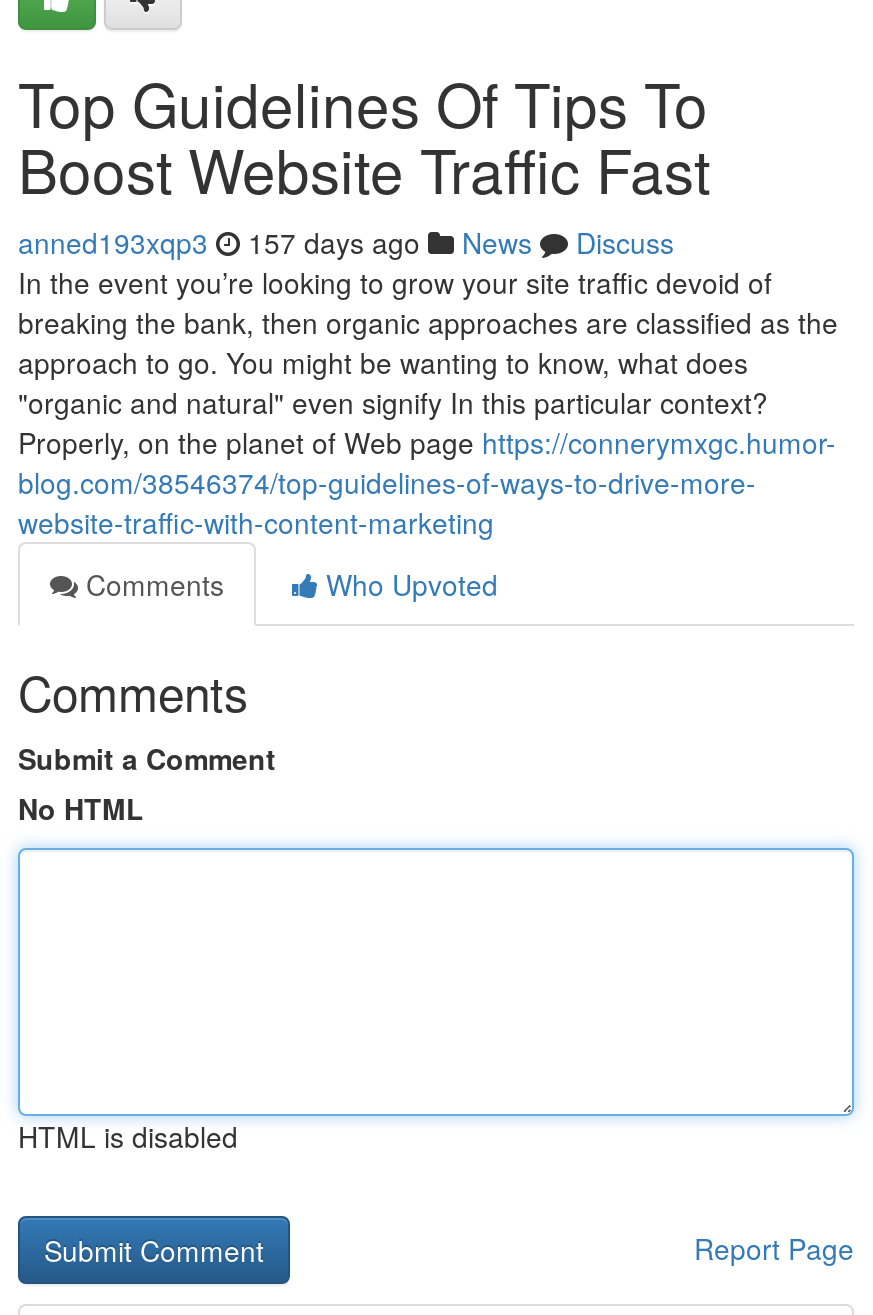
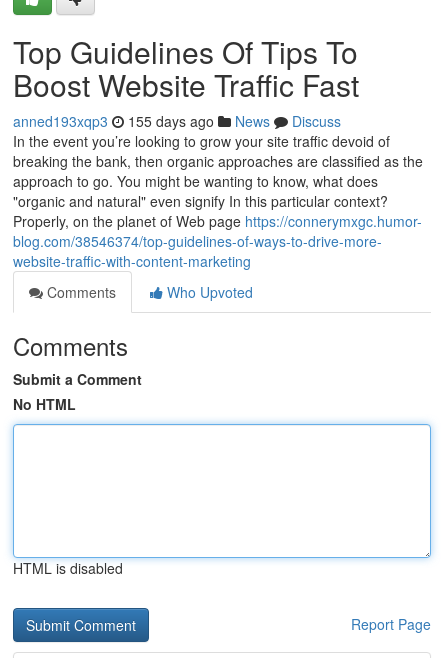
[18,222,674,262] anned193xqp3 157 days ago News Discuss -> [13,111,341,131] anned193xqp3 155 days ago News Discuss

